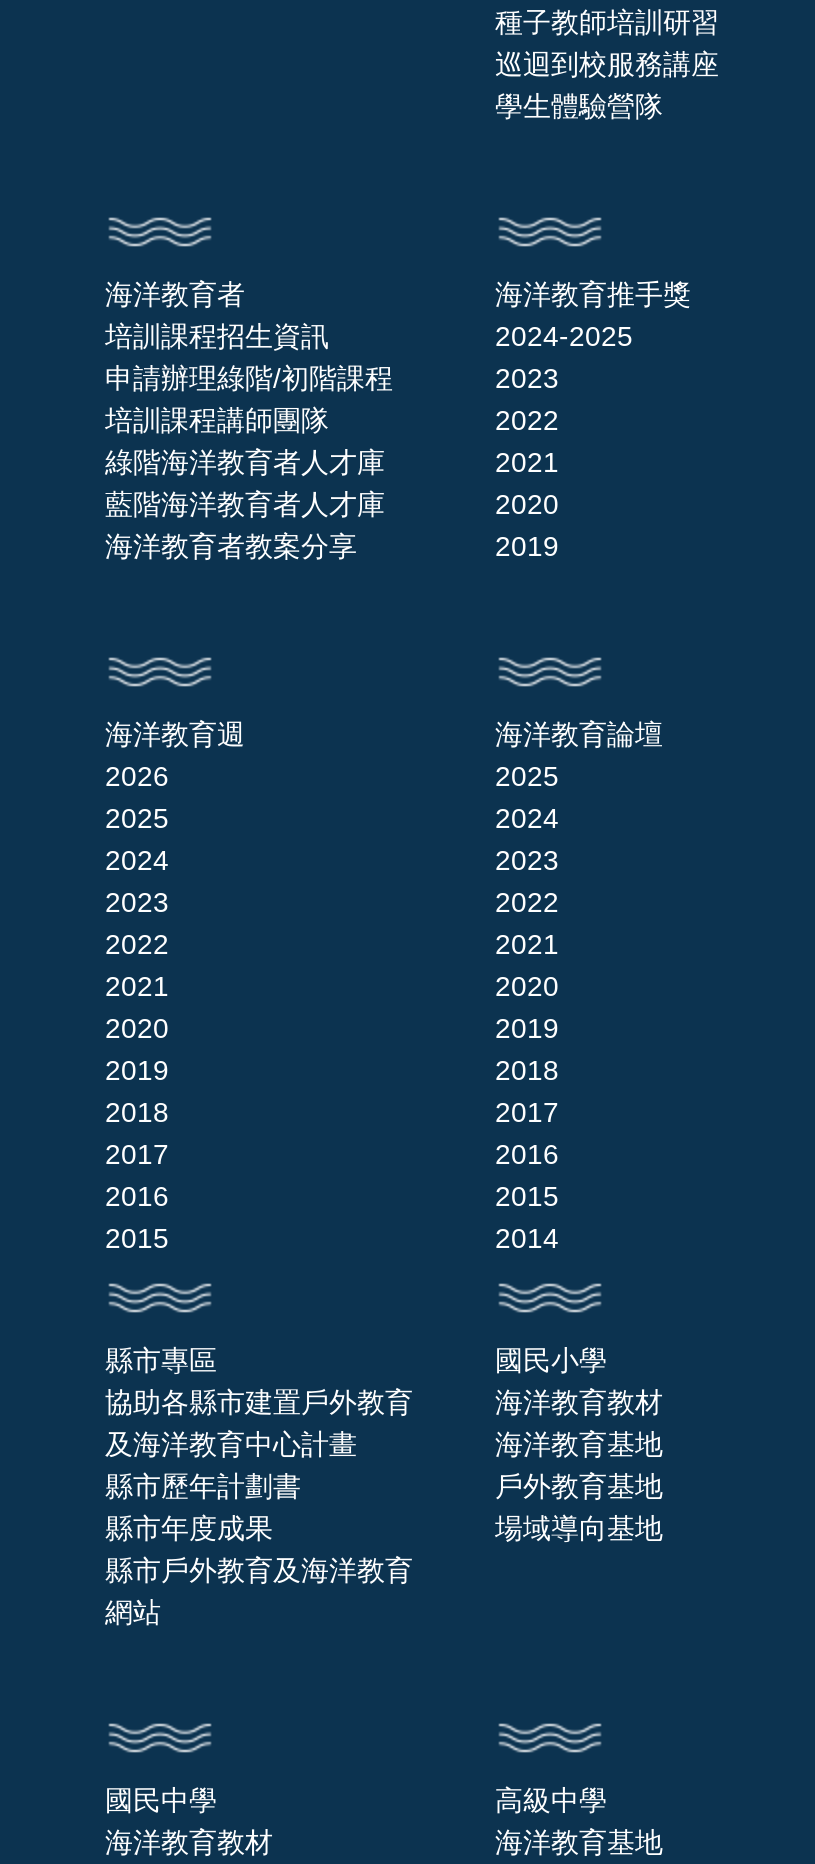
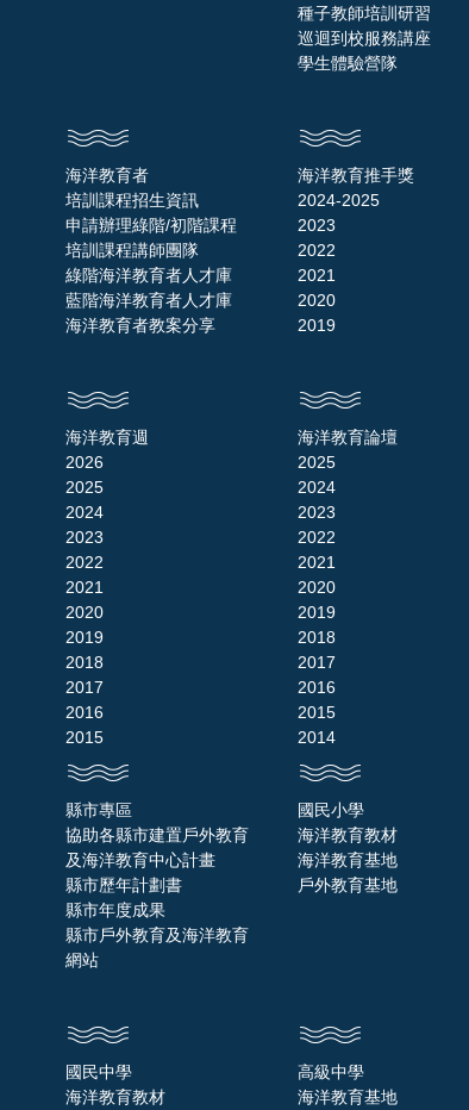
[495,1511,663,1543] 場域導向基地 -> none

